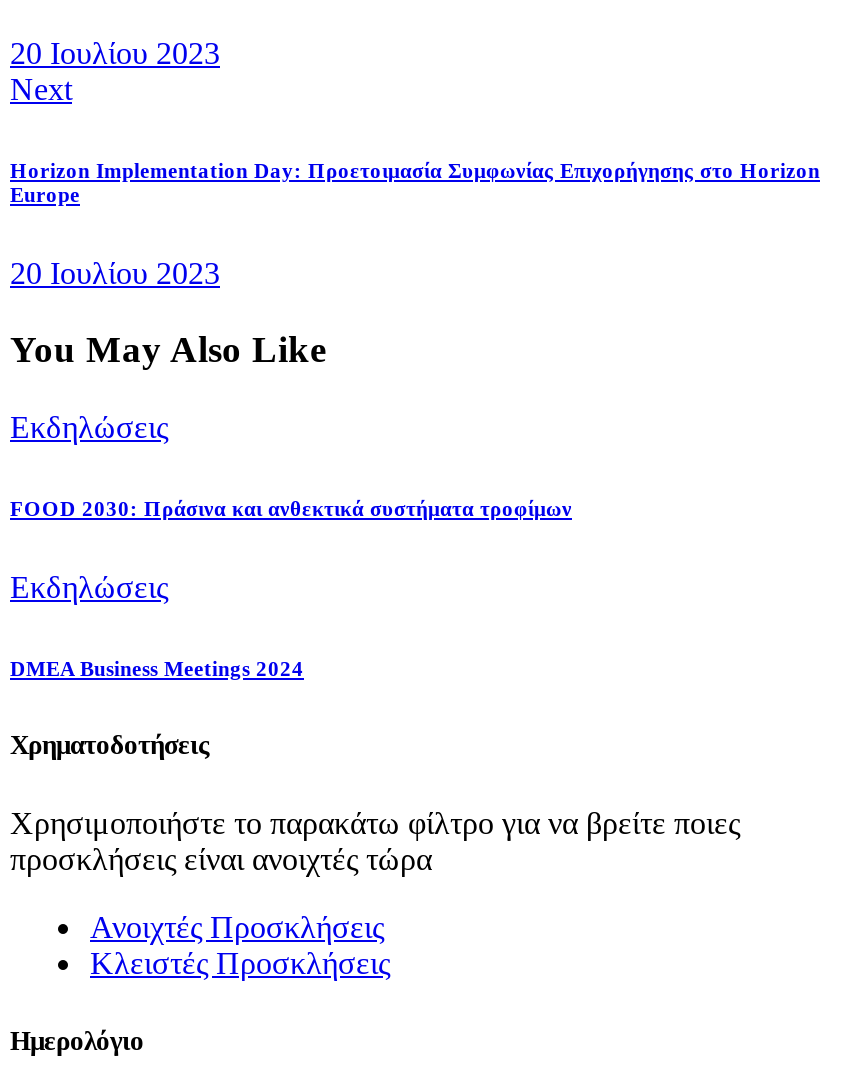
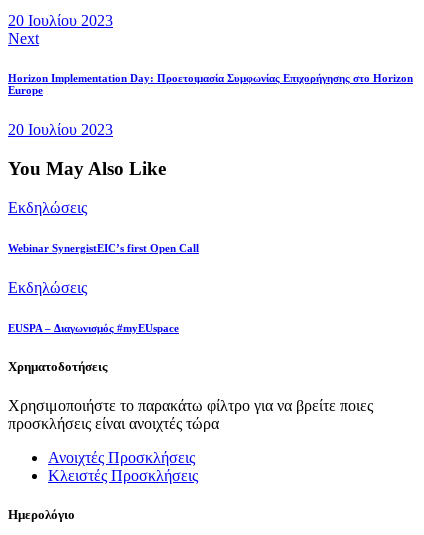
[10,496,572,520] FOOD 2030: Πράσινα και ανθεκτικά συστήματα τροφίμων -> [8,242,199,254] Webinar SynergistEIC’s first Open Call
[10,656,304,680] DMEA Business Meetings 2024 -> [8,322,179,334] EUSPA – Διαγωνισμός #myEUspace

